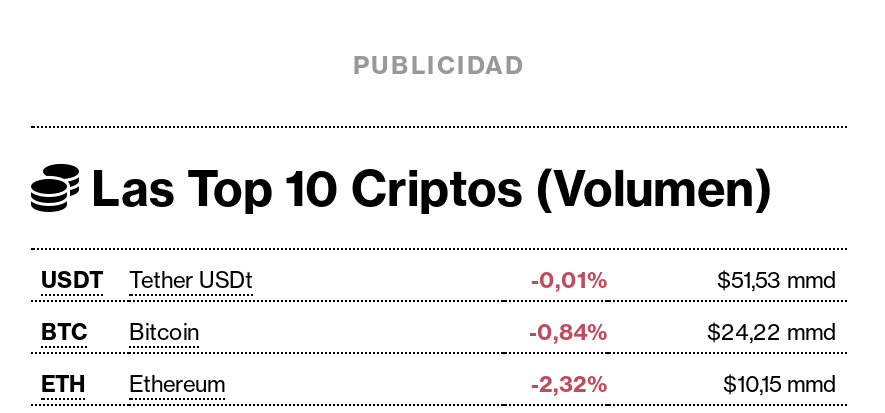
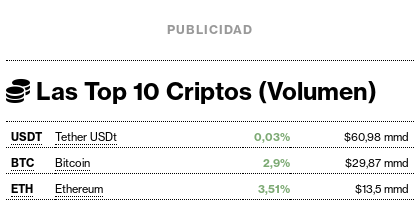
[531,266,607,294] -0,01% -> [254,130,290,144] 0,03%
[717,266,837,294] $51,53 mmd -> [344,130,409,144] $60,98 mmd
[529,318,607,346] -0,84% -> [263,156,290,170] 2,9%
[707,318,837,346] $24,22 mmd -> [345,156,409,170] $29,87 mmd
[531,370,607,398] -2,32% -> [258,182,290,196] 3,51%
[723,370,837,398] $10,15 mmd -> [355,182,409,196] $13,5 mmd

